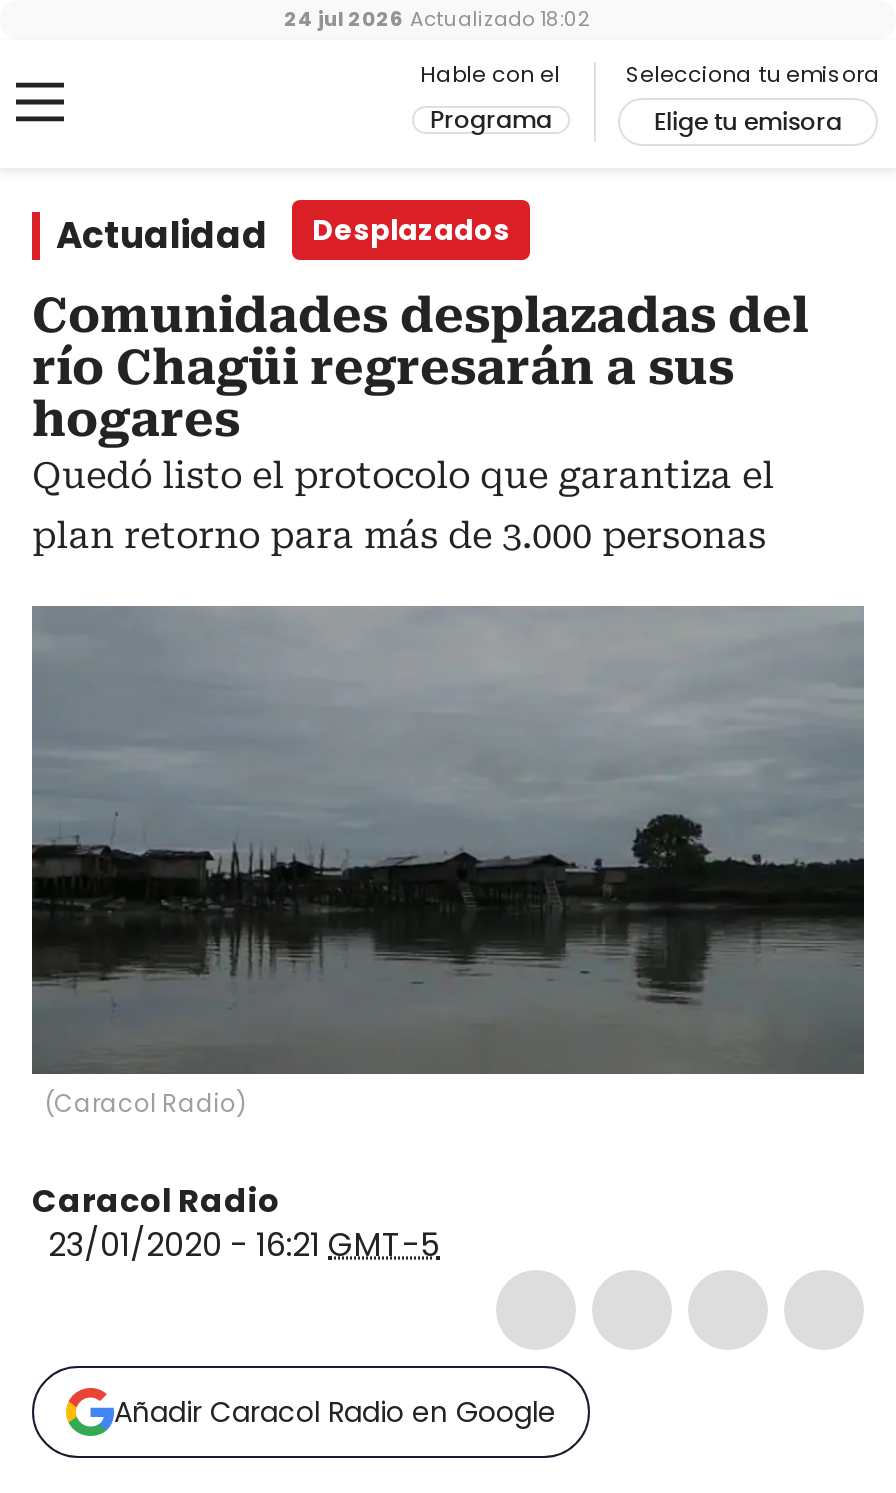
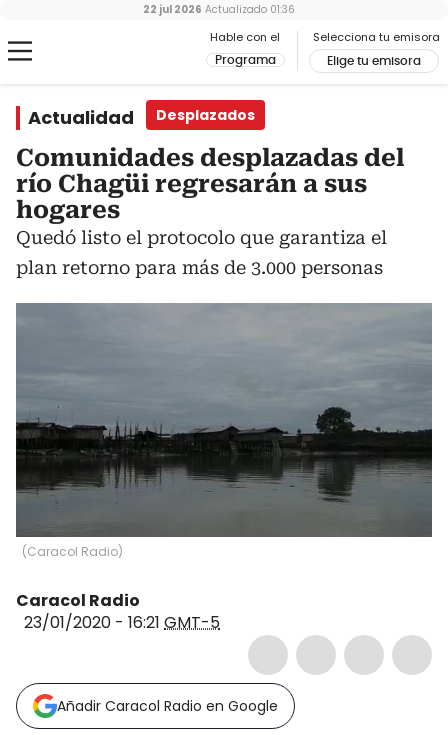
[284,4,592,34] 24 jul 2026 Actualizado 18:02 -> [143,2,295,17] 22 jul 2026 Actualizado 01:36

